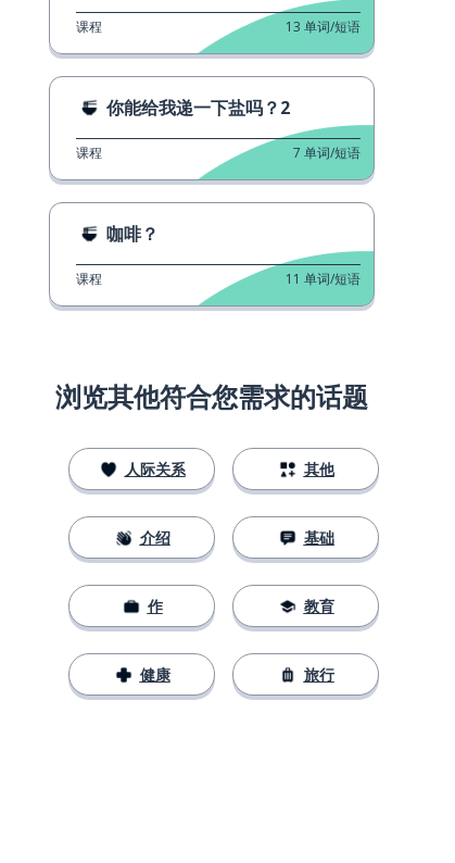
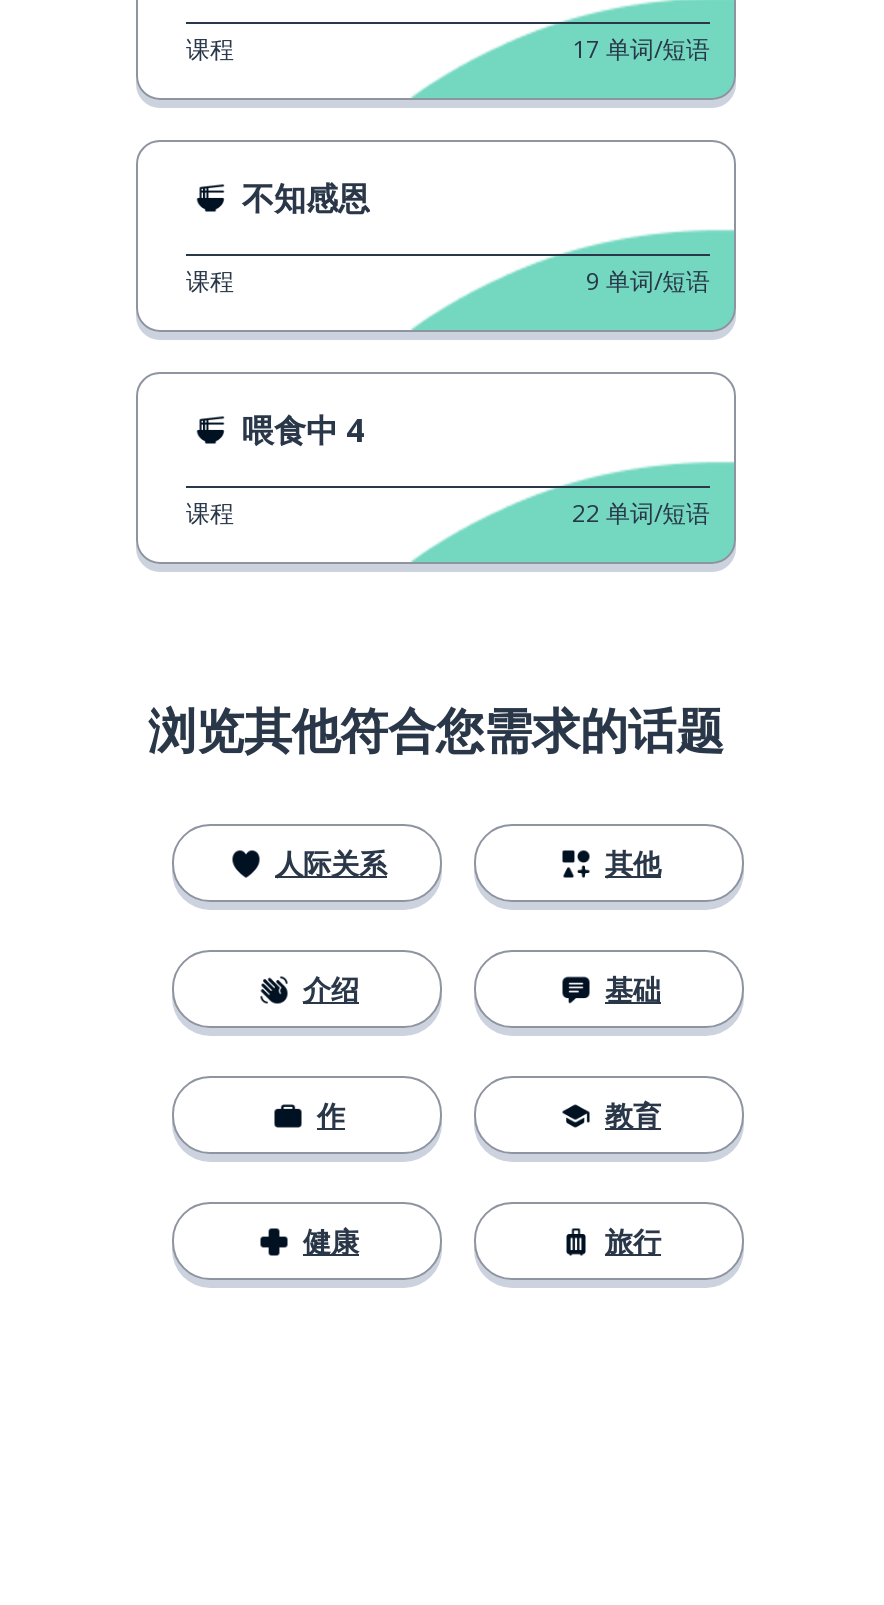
[286,17,361,36] 13 单词/短语 -> [572,32,710,66] 17 单词/短语
[106,95,290,119] 你能给我递一下盐吗？2 -> [242,176,370,220] 不知感恩
[293,143,361,162] 7 单词/短语 -> [586,264,710,298] 9 单词/短语
[106,222,159,245] 咖啡？ -> [242,408,364,452] 喂食中 4
[286,269,361,288] 11 单词/短语 -> [572,496,710,530] 22 单词/短语

